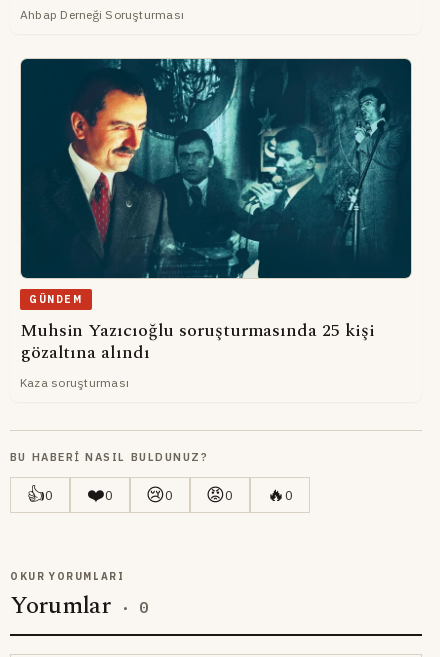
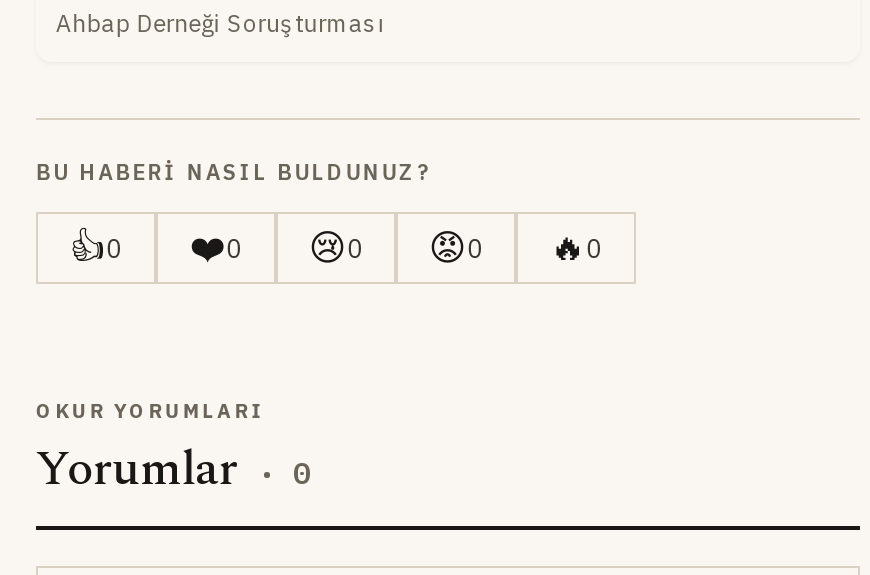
[20,58,412,390] [image] | GÜNDEM | Muhsin Yazıcıoğlu soruşturmasında 25 kişi | gözaltına alındı | Kaza soruşturması -> none

